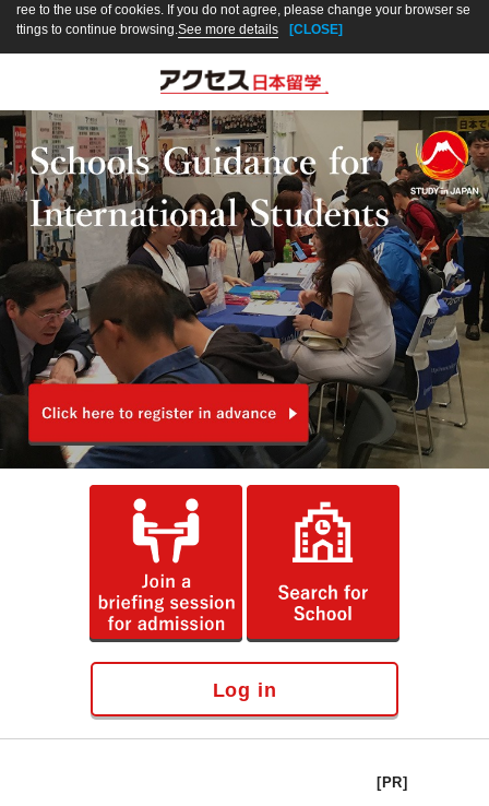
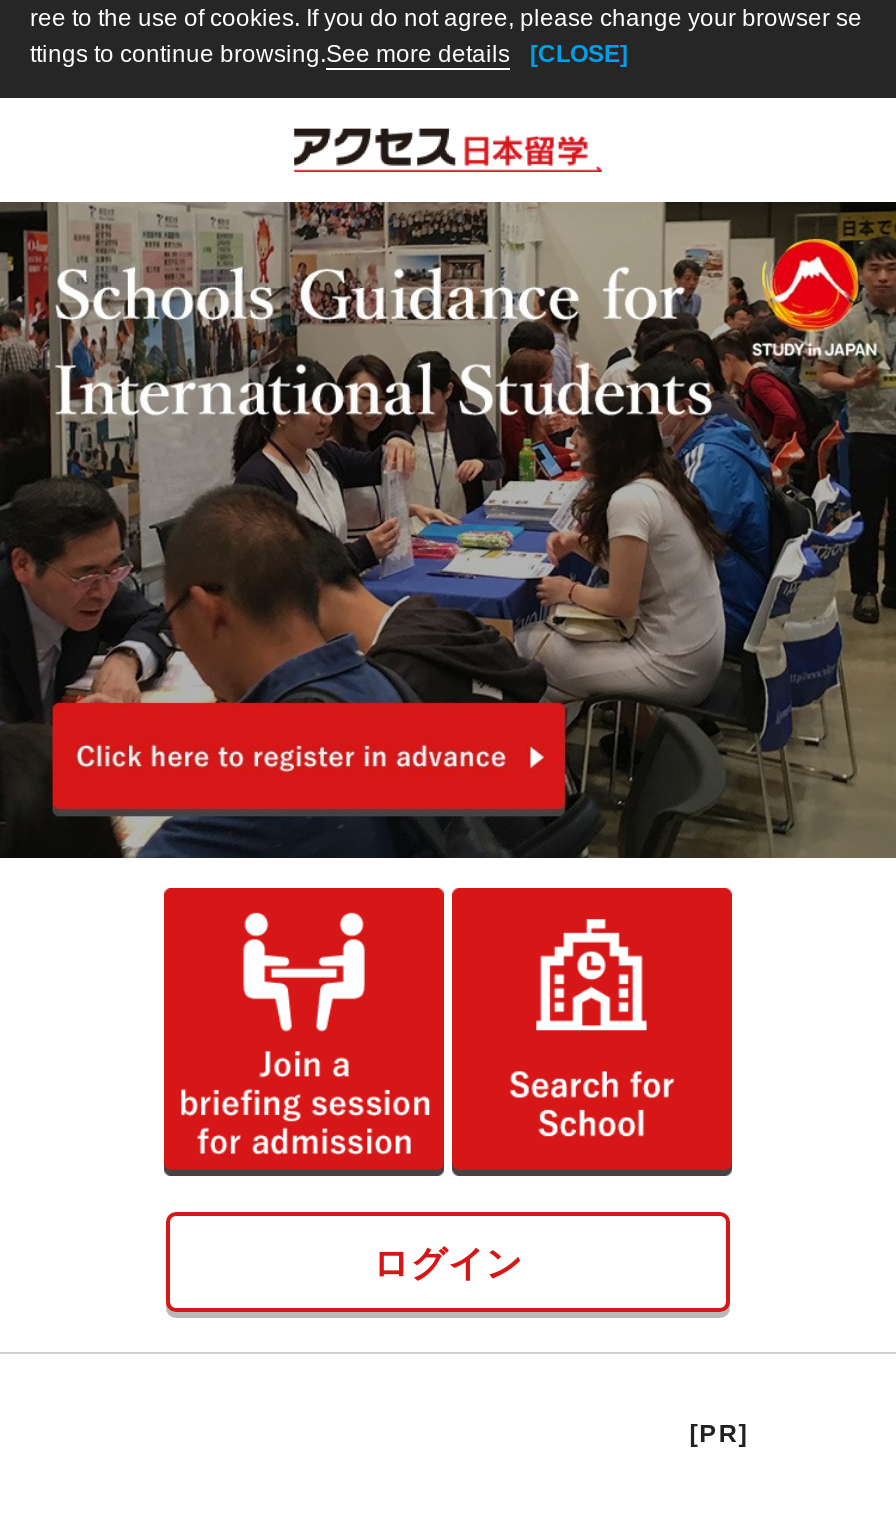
[212,679,277,701] Log in -> [373,1243,523,1283] ログイン

